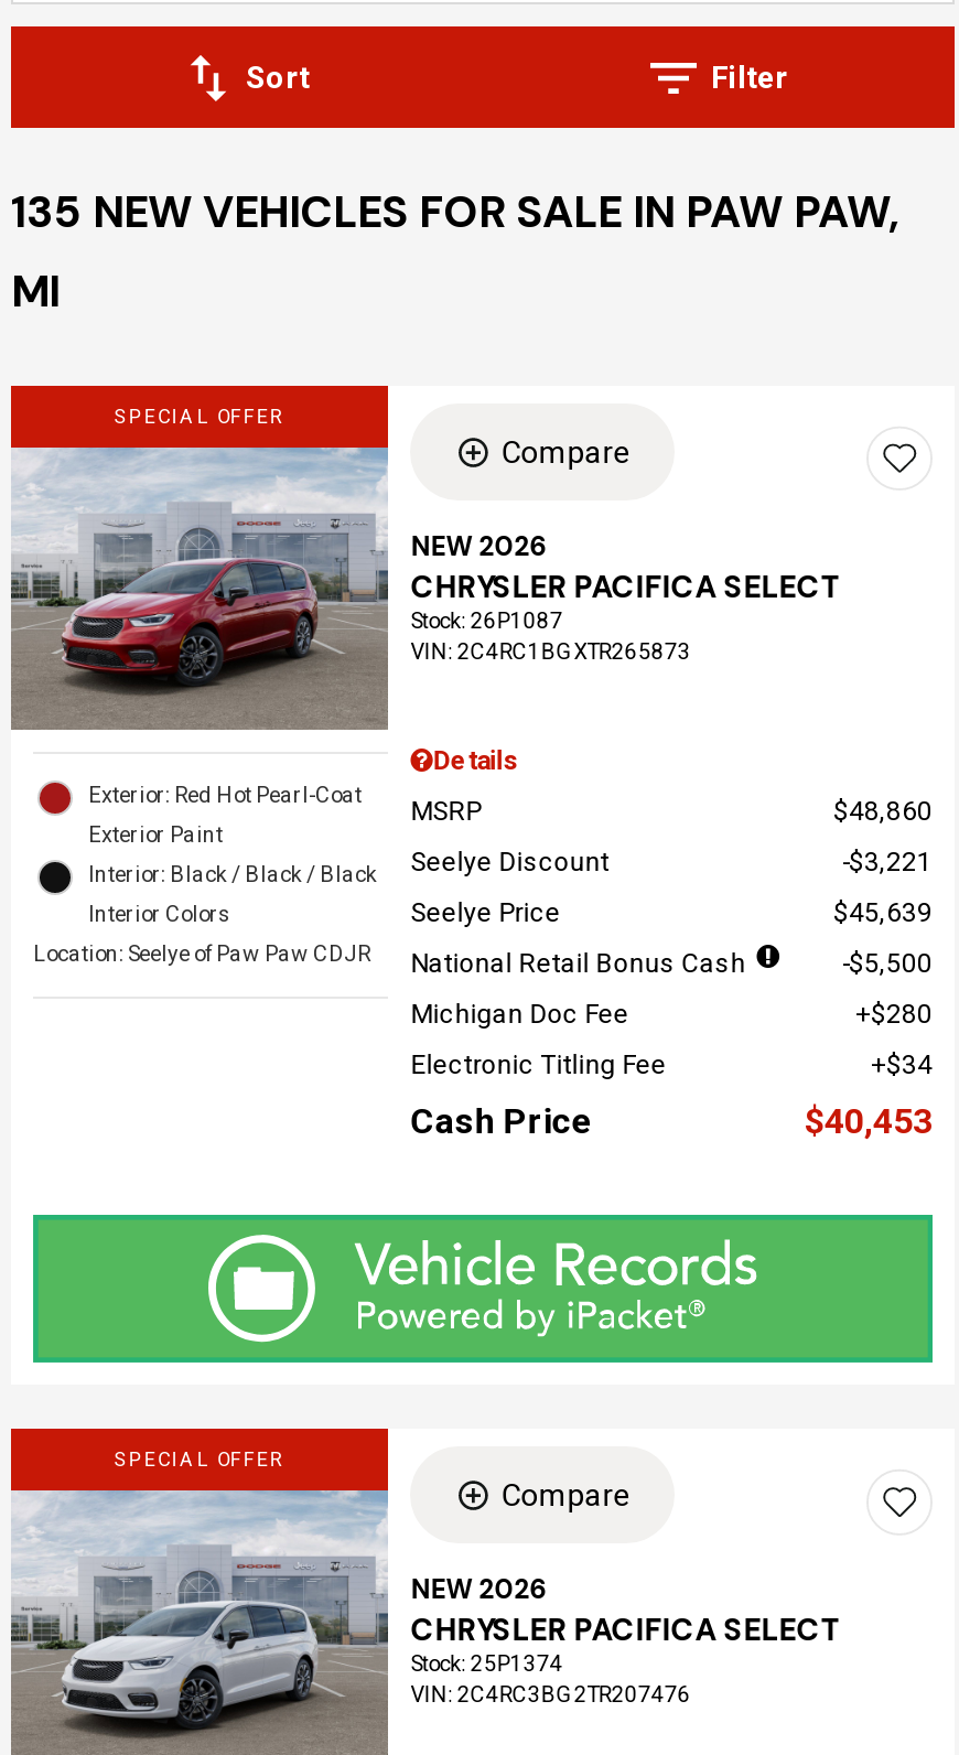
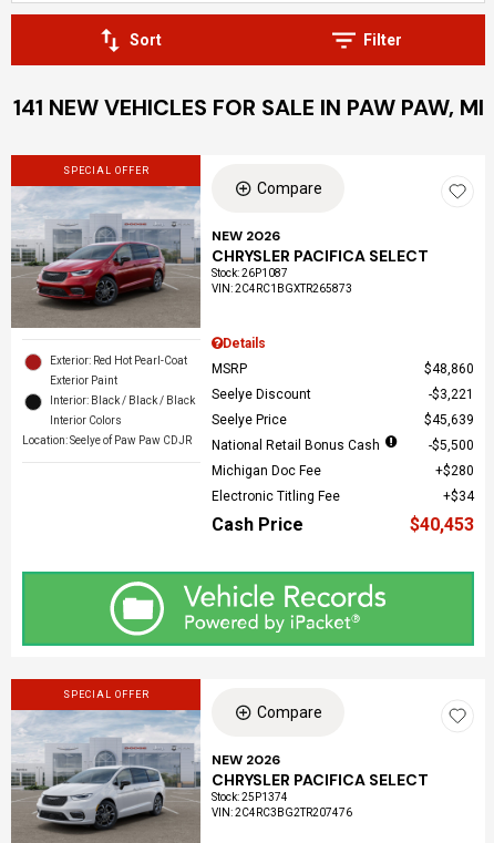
[11,183,899,320] 135 NEW VEHICLES FOR SALE IN PAW PAW, | MI -> [13,93,483,122] 141 NEW VEHICLES FOR SALE IN PAW PAW, MI

